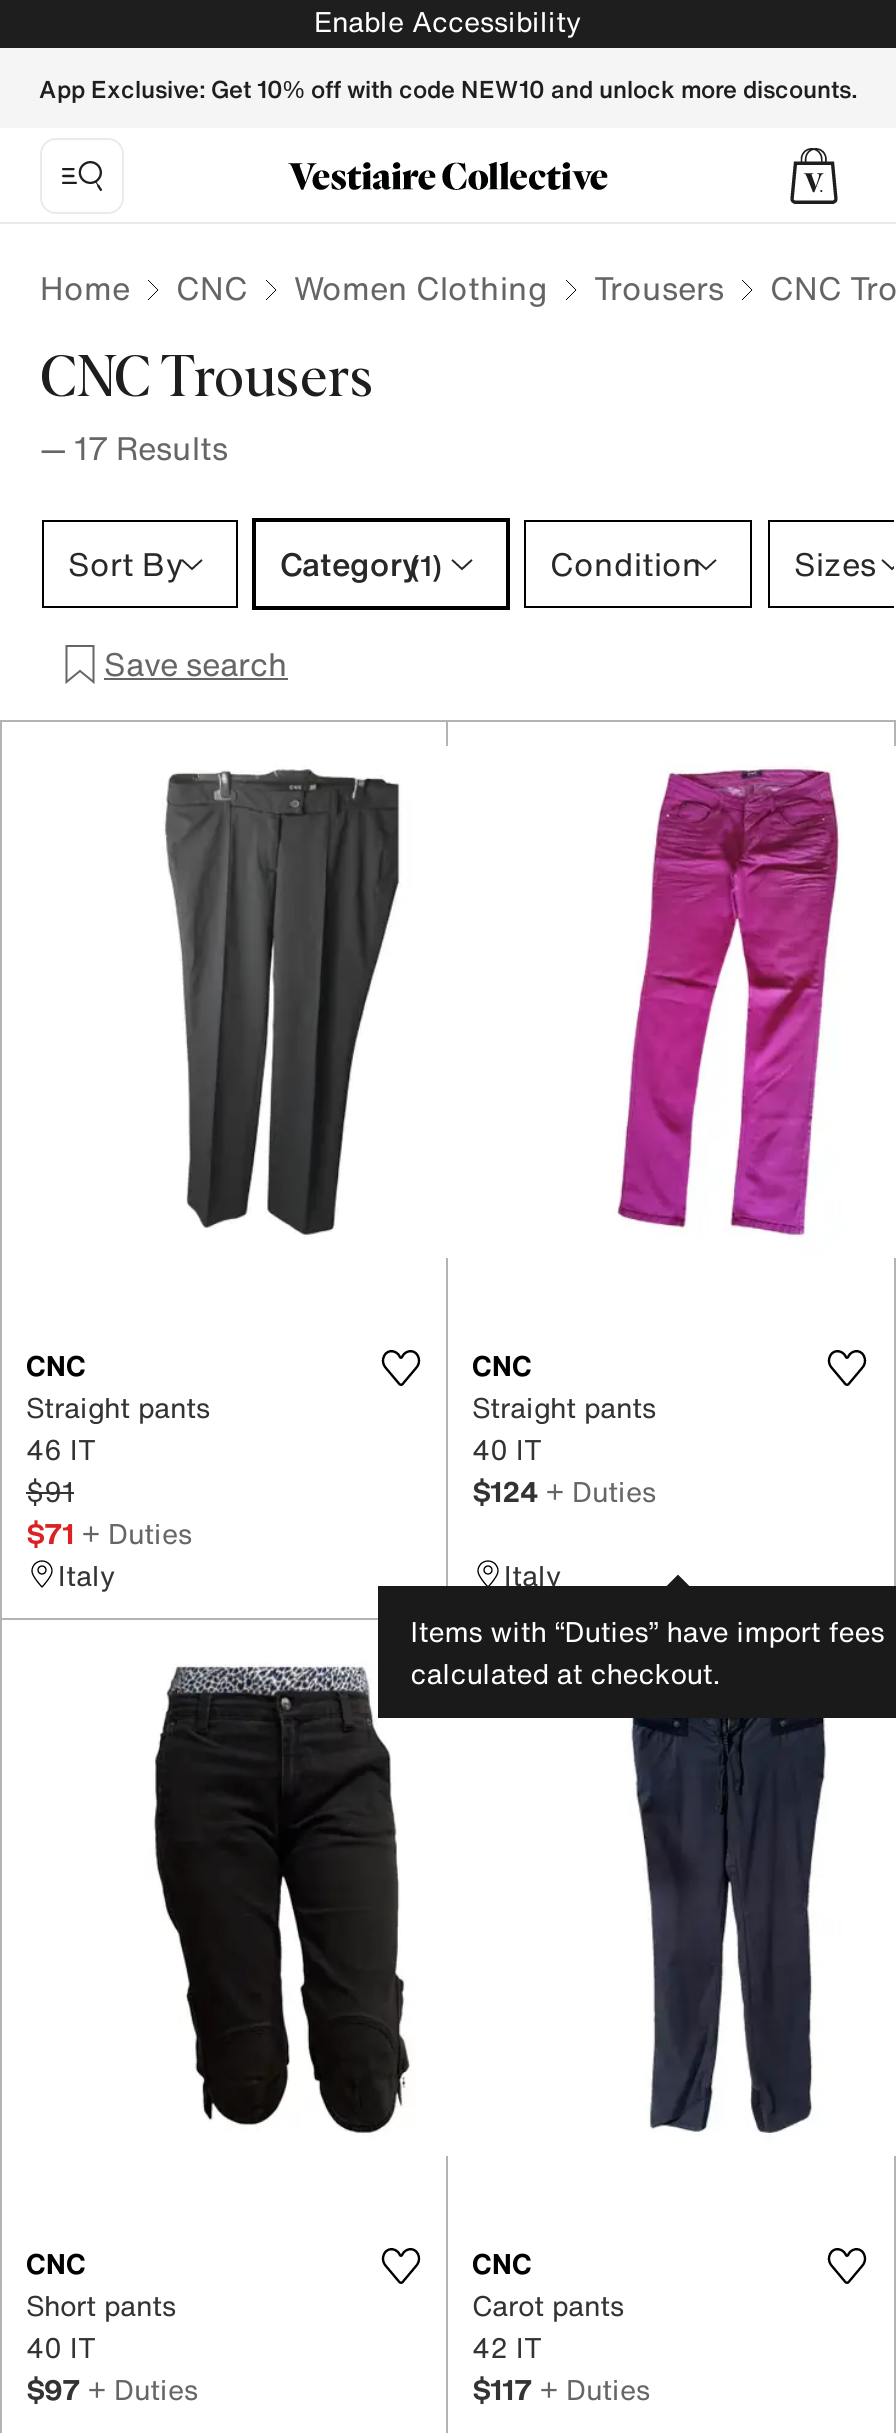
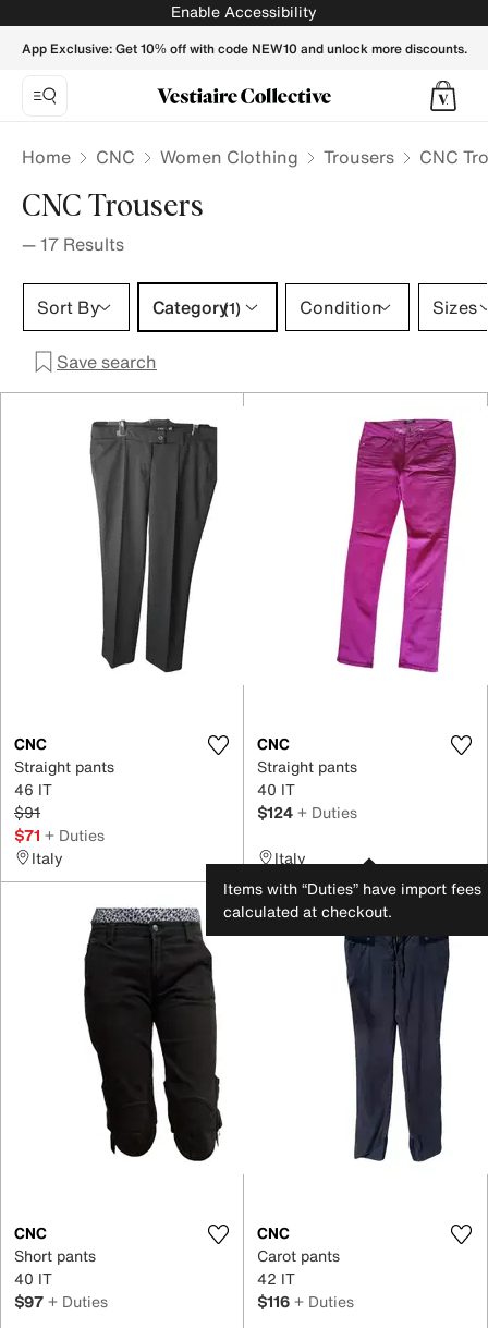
[472,2368,650,2410] $117 + Duties -> [257,1290,354,1313] $116 + Duties

